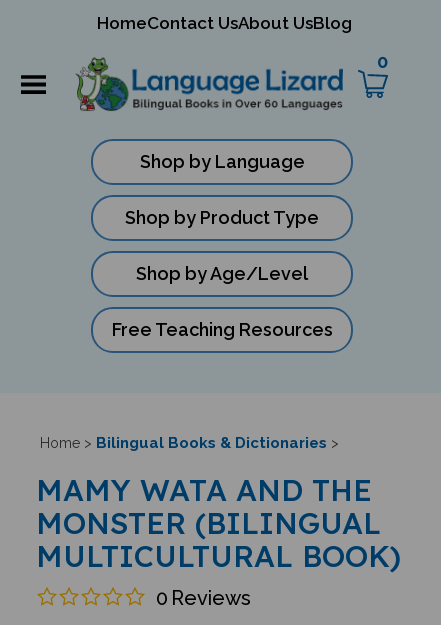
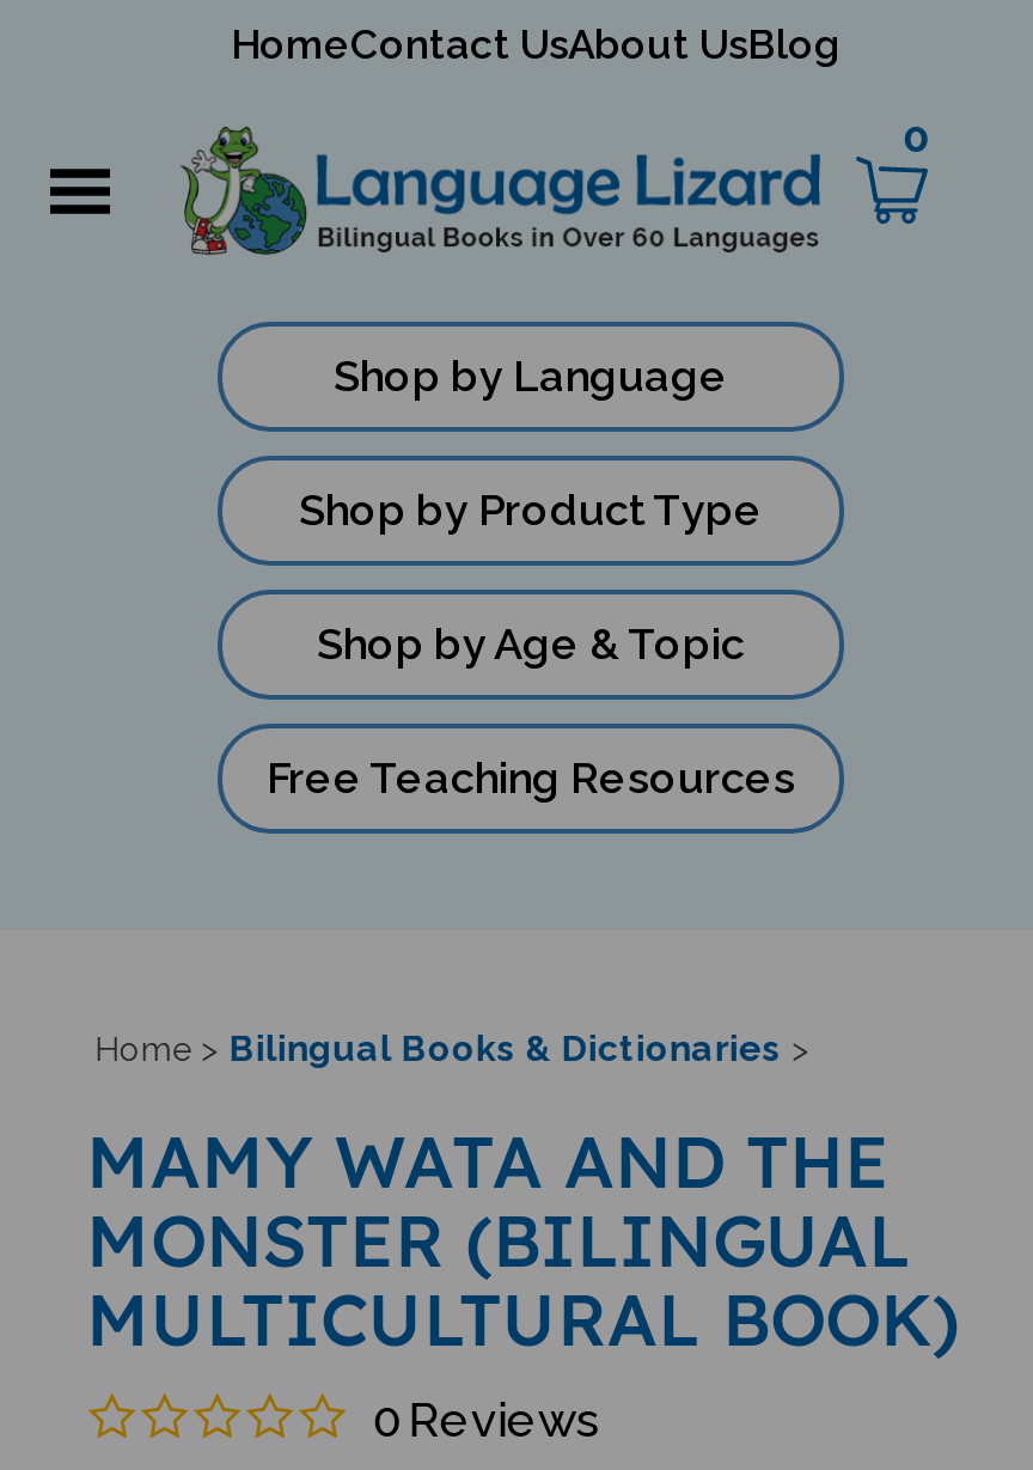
[136,263,308,284] Shop by Age/Level -> [317,618,745,669] Shop by Age & Topic

